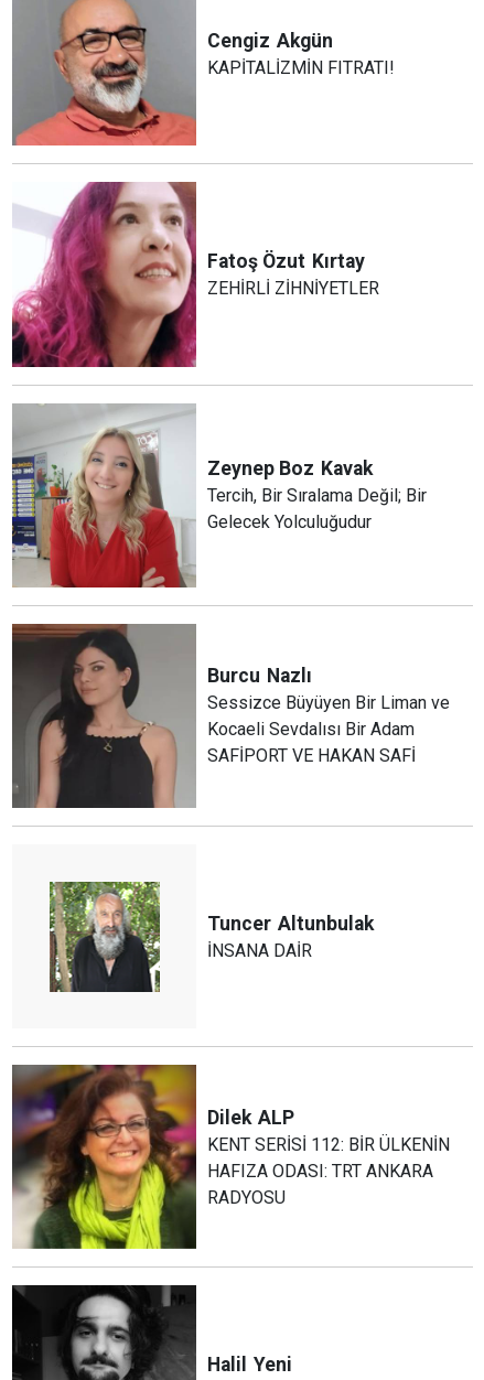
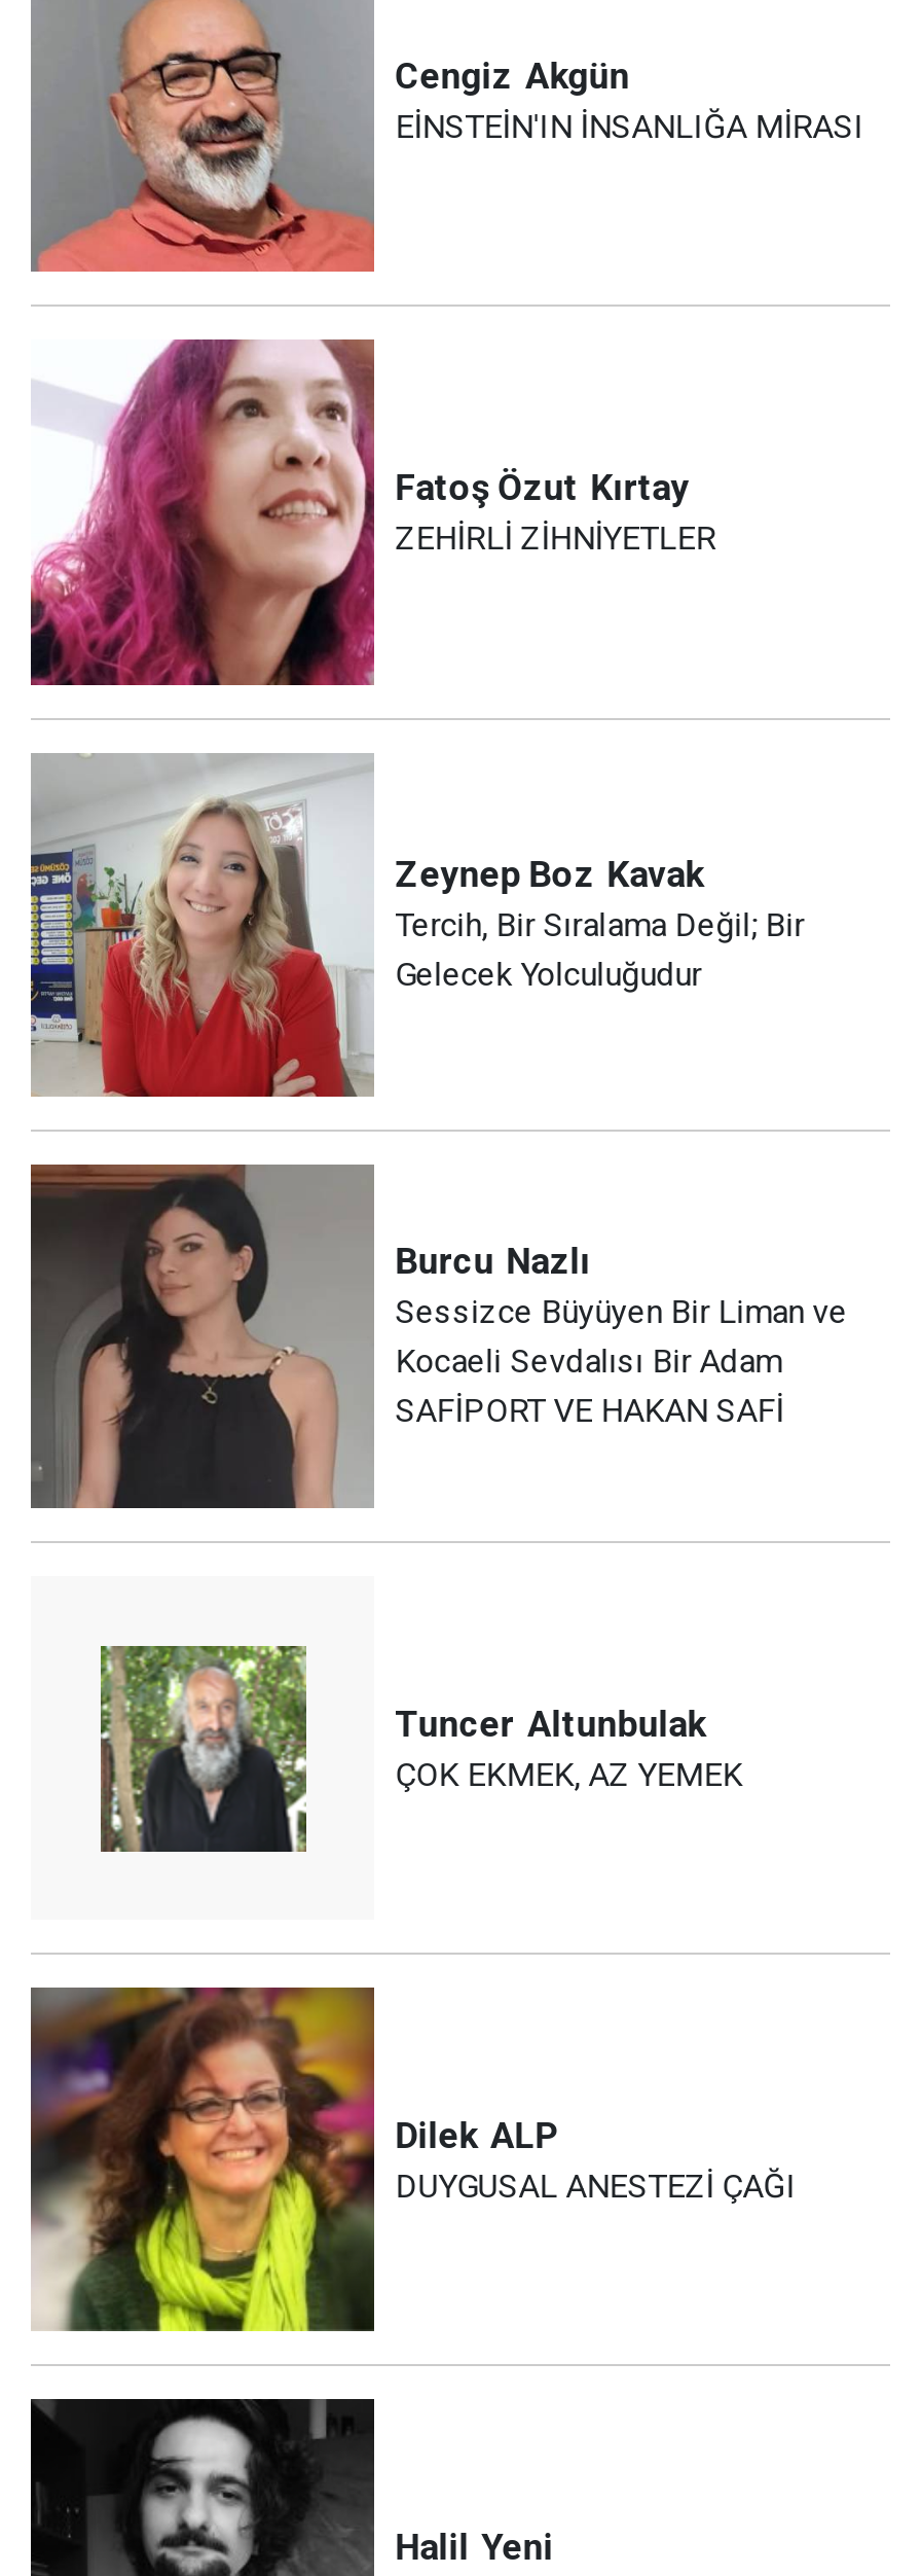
[207,57,395,78] KAPİTALİZMİN FITRATI! -> [395,107,864,146] EİNSTEİN'IN İNSANLIĞA MİRASI
[207,940,312,961] İNSANA DAİR -> [395,1754,743,1793] ÇOK EKMEK, AZ YEMEK
moved [207,1106,295,1128] -> [395,2115,558,2156]: Dilek ALP
[207,1134,450,1208] KENT SERİSİ 112: BİR ÜLKENİN | HAFIZA ODASI: TRT ANKARA | RADYOSU -> [395,2166,796,2205] DUYGUSAL ANESTEZİ ÇAĞI

